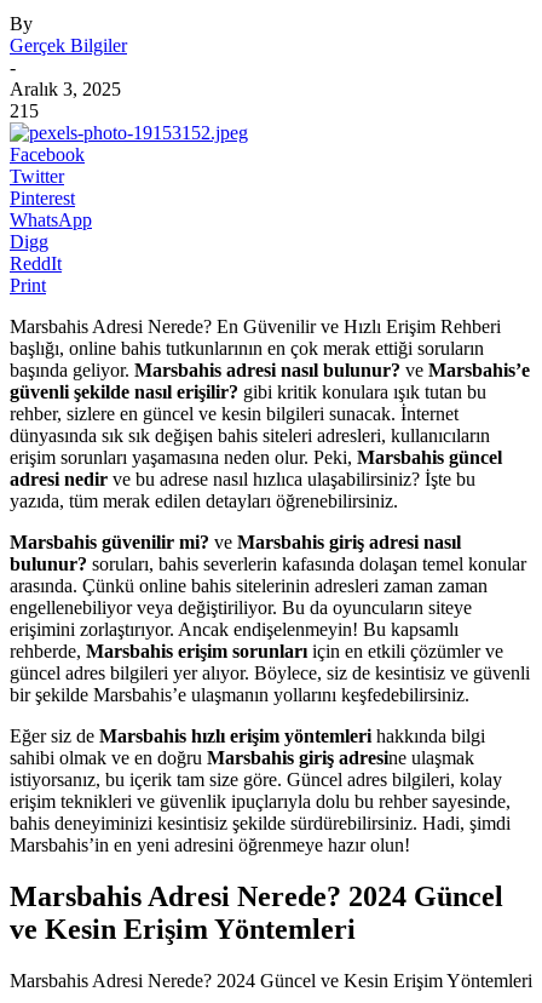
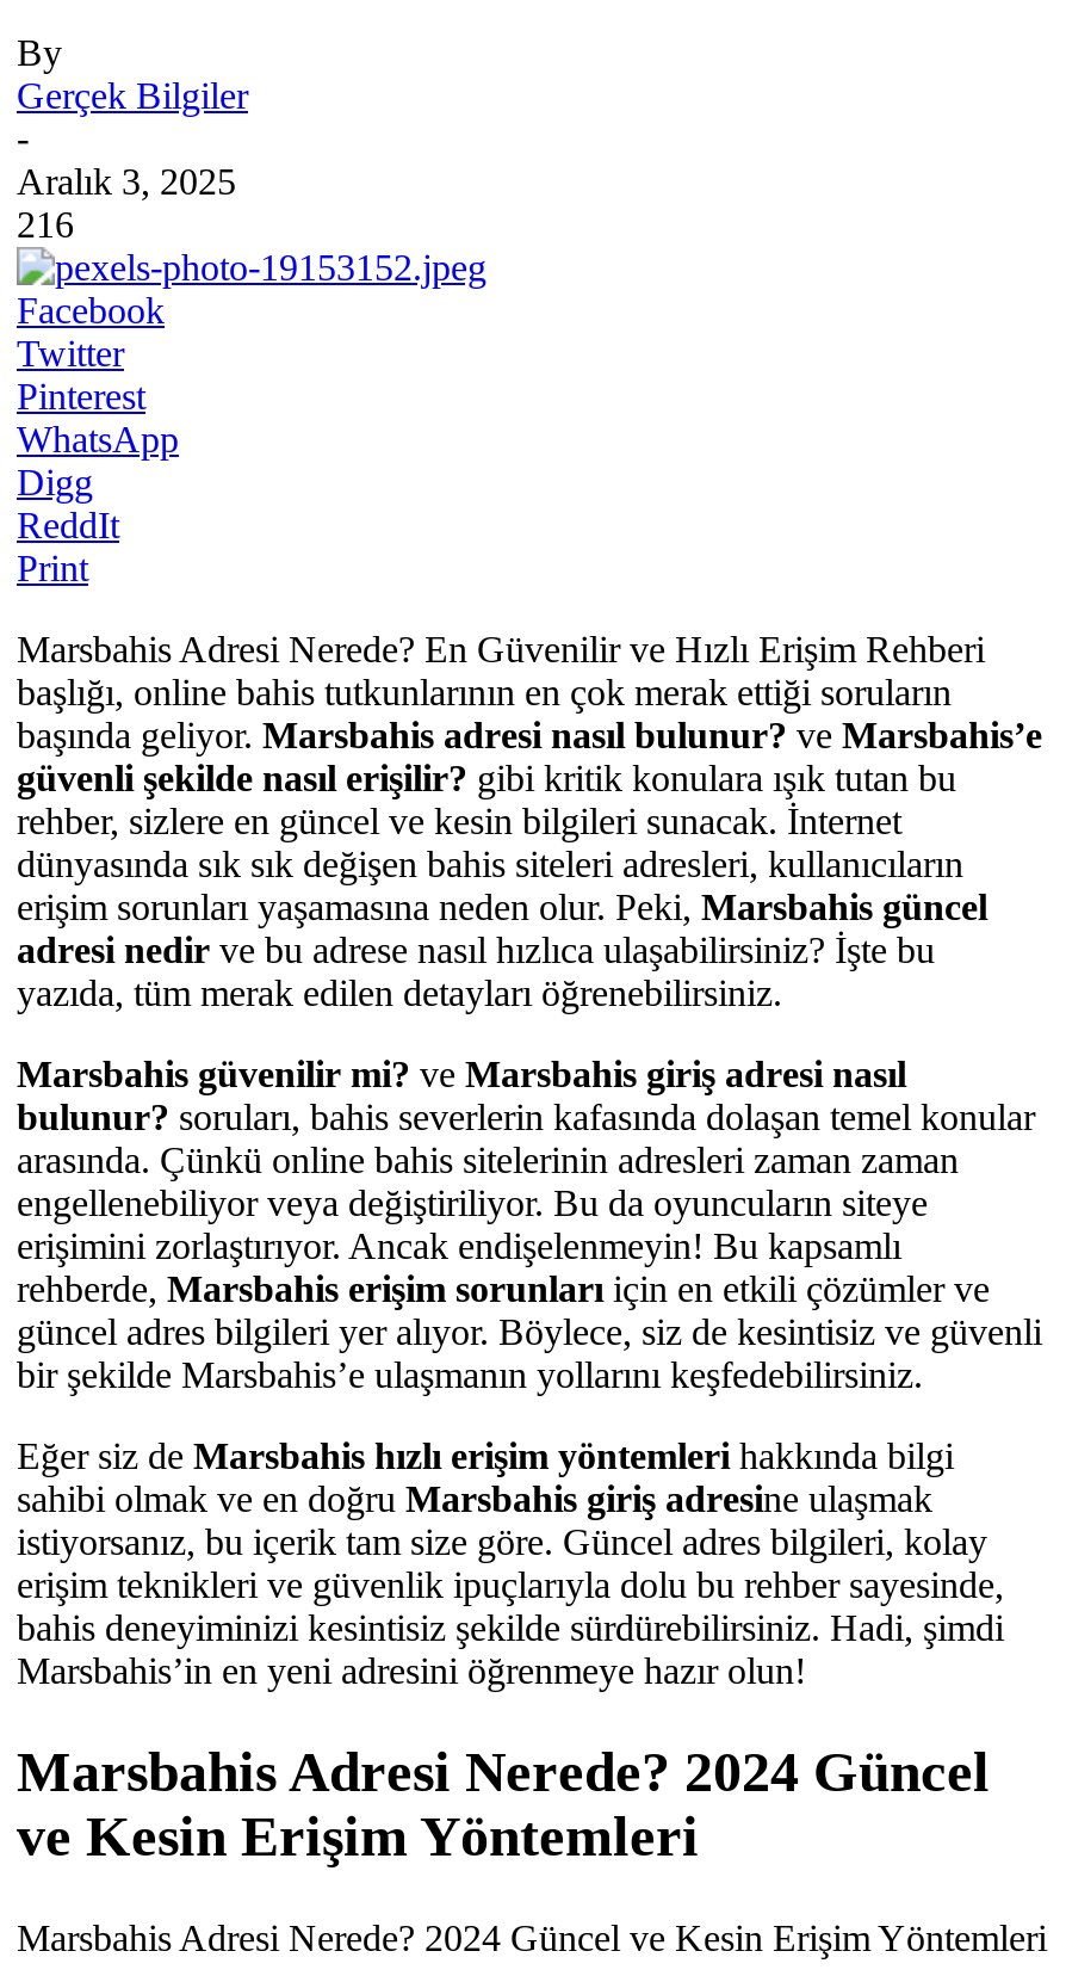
[10,100,39,121] 215 -> [17,204,74,244] 216

